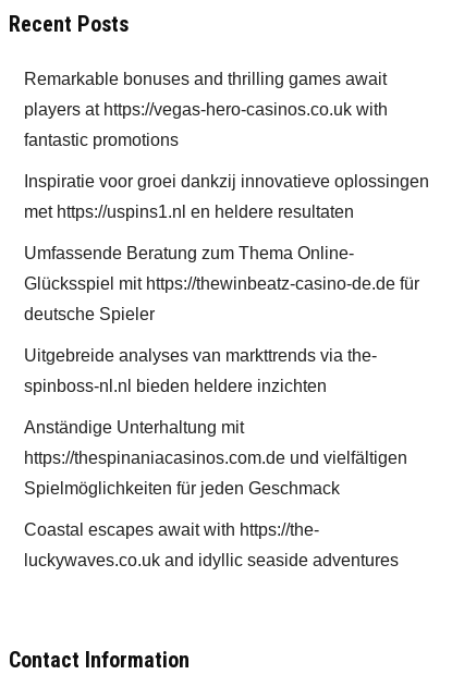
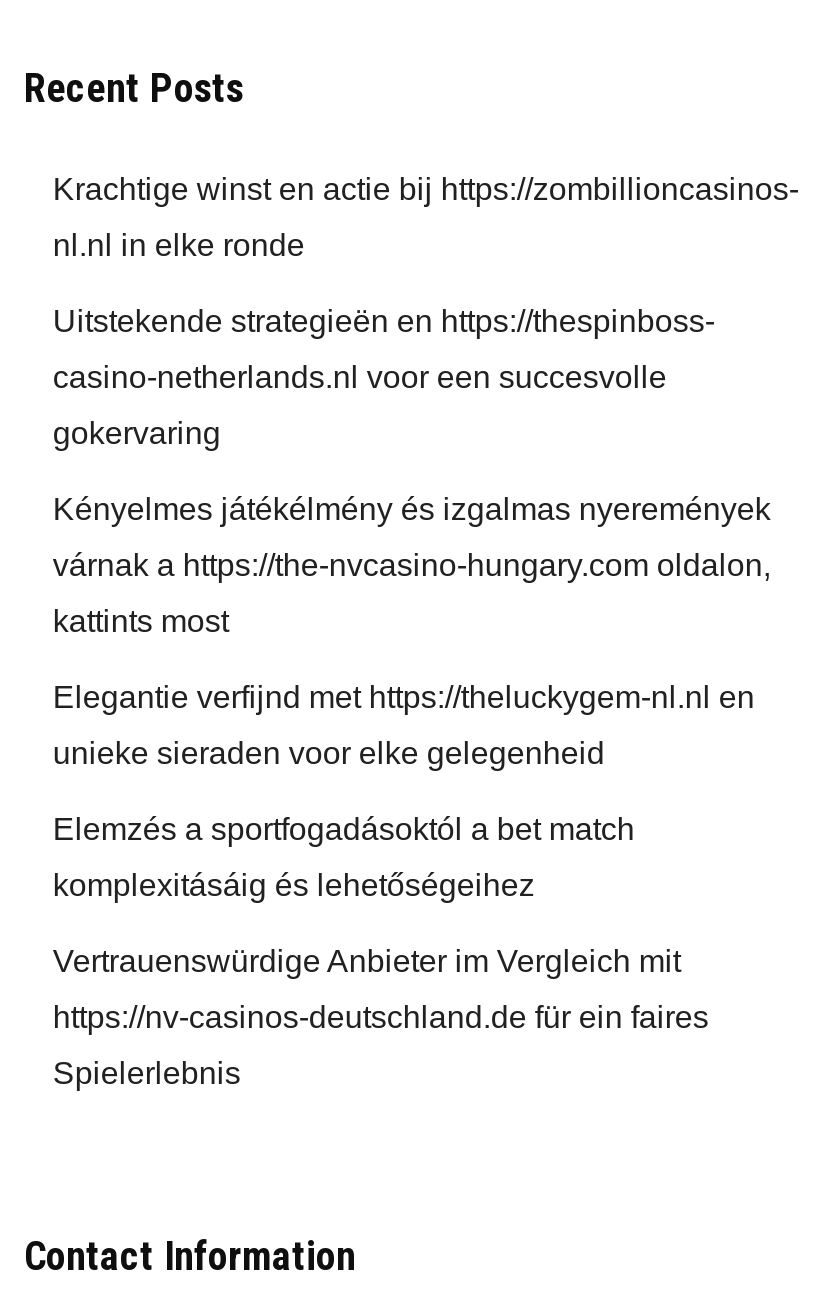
[24,70,387,88] Remarkable bonuses and thrilling games await -> [53,172,799,206] Krachtige winst en actie bij https://zombillioncasinos-
[24,100,388,119] players at https://vegas-hero-casinos.co.uk with -> [53,228,305,262] nl.nl in elke ronde
[24,131,179,149] fantastic promotions -> [53,304,715,338] Uitstekende strategieën en https://thespinboss-
[24,172,430,191] Inspiratie voor groei dankzij innovatieve oplossingen -> [53,360,667,394] casino-netherlands.nl voor een succesvolle
[24,203,354,221] met https://uspins1.nl en heldere resultaten -> [53,416,221,450] gokervaring
[24,244,354,262] Umfassende Beratung zum Thema Online- -> [53,492,771,526] Kényelmes játékélmény és izgalmas nyeremények
[24,274,420,293] Glücksspiel mit https://thewinbeatz-casino-de.de für -> [53,548,771,582] várnak a https://the-nvcasino-hungary.com oldalon,
[24,305,155,323] deutsche Spieler -> [53,604,229,638] kattints most
[24,346,377,365] Uitgebreide analyses van markttrends via the- -> [53,680,755,714] Elegantie verfijnd met https://theluckygem-nl.nl en
[24,377,327,395] spinboss-nl.nl bieden heldere inzichten -> [53,736,605,770] unieke sieraden voor elke gelegenheid
[24,418,244,437] Anständige Unterhaltung mit -> [53,812,635,846] Elemzés a sportfogadásoktól a bet match
[24,449,408,467] https://thespinaniacasinos.com.de und vielfältigen -> [53,868,535,902] komplexitásáig és lehetőségeihez
[24,479,340,498] Spielmöglichkeiten für jeden Geschmack -> [53,944,681,978] Vertrauenswürdige Anbieter im Vergleich mit
[24,520,320,539] Coastal escapes await with https://the- -> [53,1000,709,1034] https://nv-casinos-deutschland.de für ein faires
[24,551,399,569] luckywaves.co.uk and idyllic seaside adventures -> [53,1056,241,1090] Spielerlebnis

